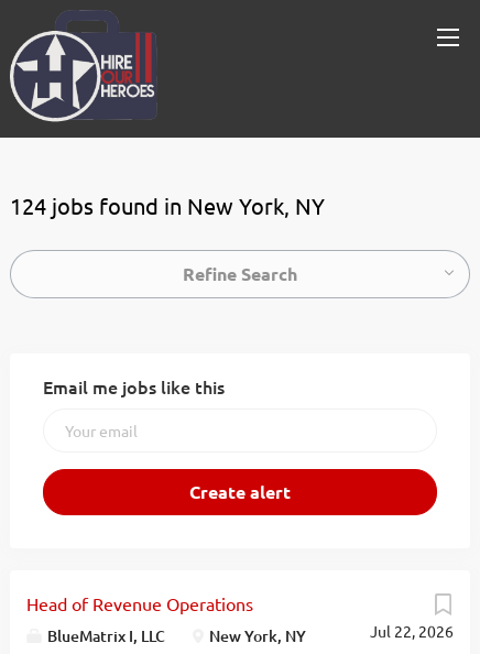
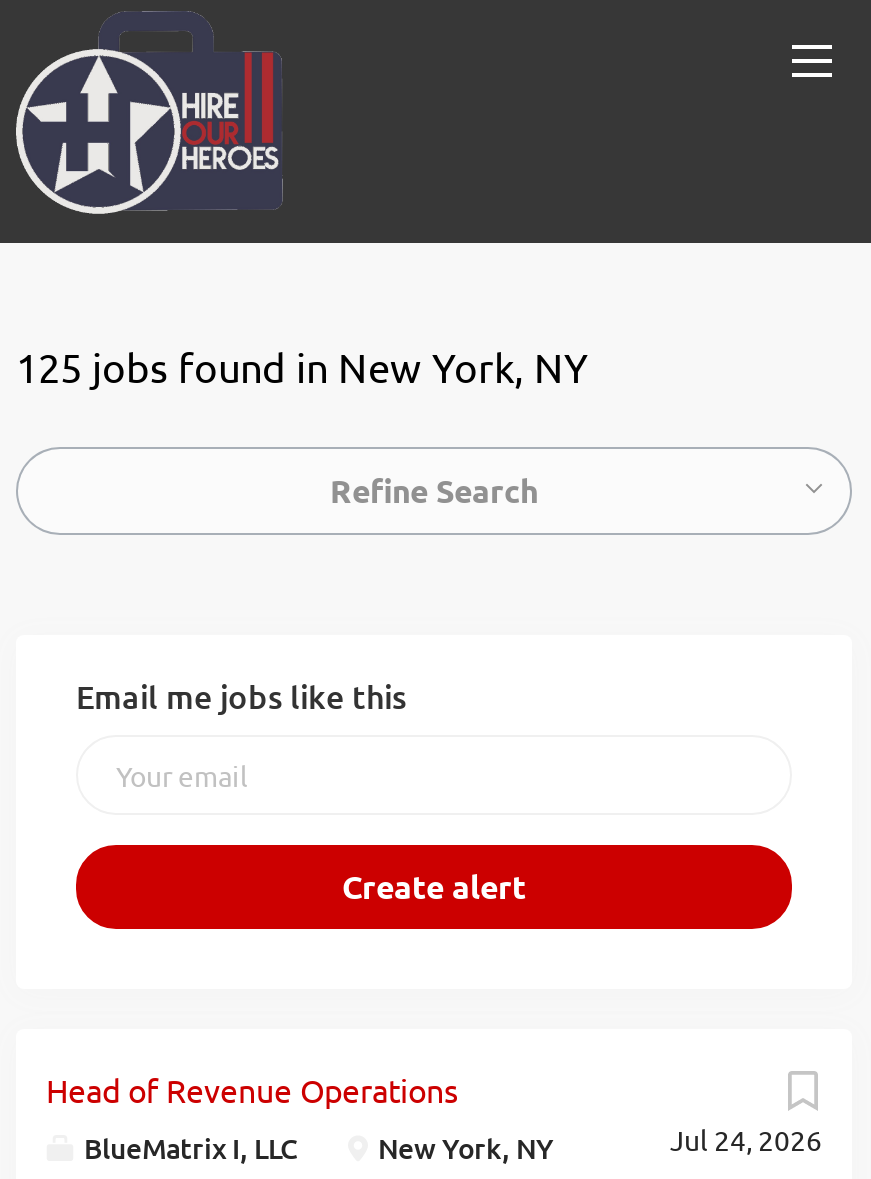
[10,192,325,219] 124 jobs found in New York, NY -> [16,341,588,391] 125 jobs found in New York, NY
[370,621,454,641] Jul 22, 2026 -> [670,1121,822,1157] Jul 24, 2026

